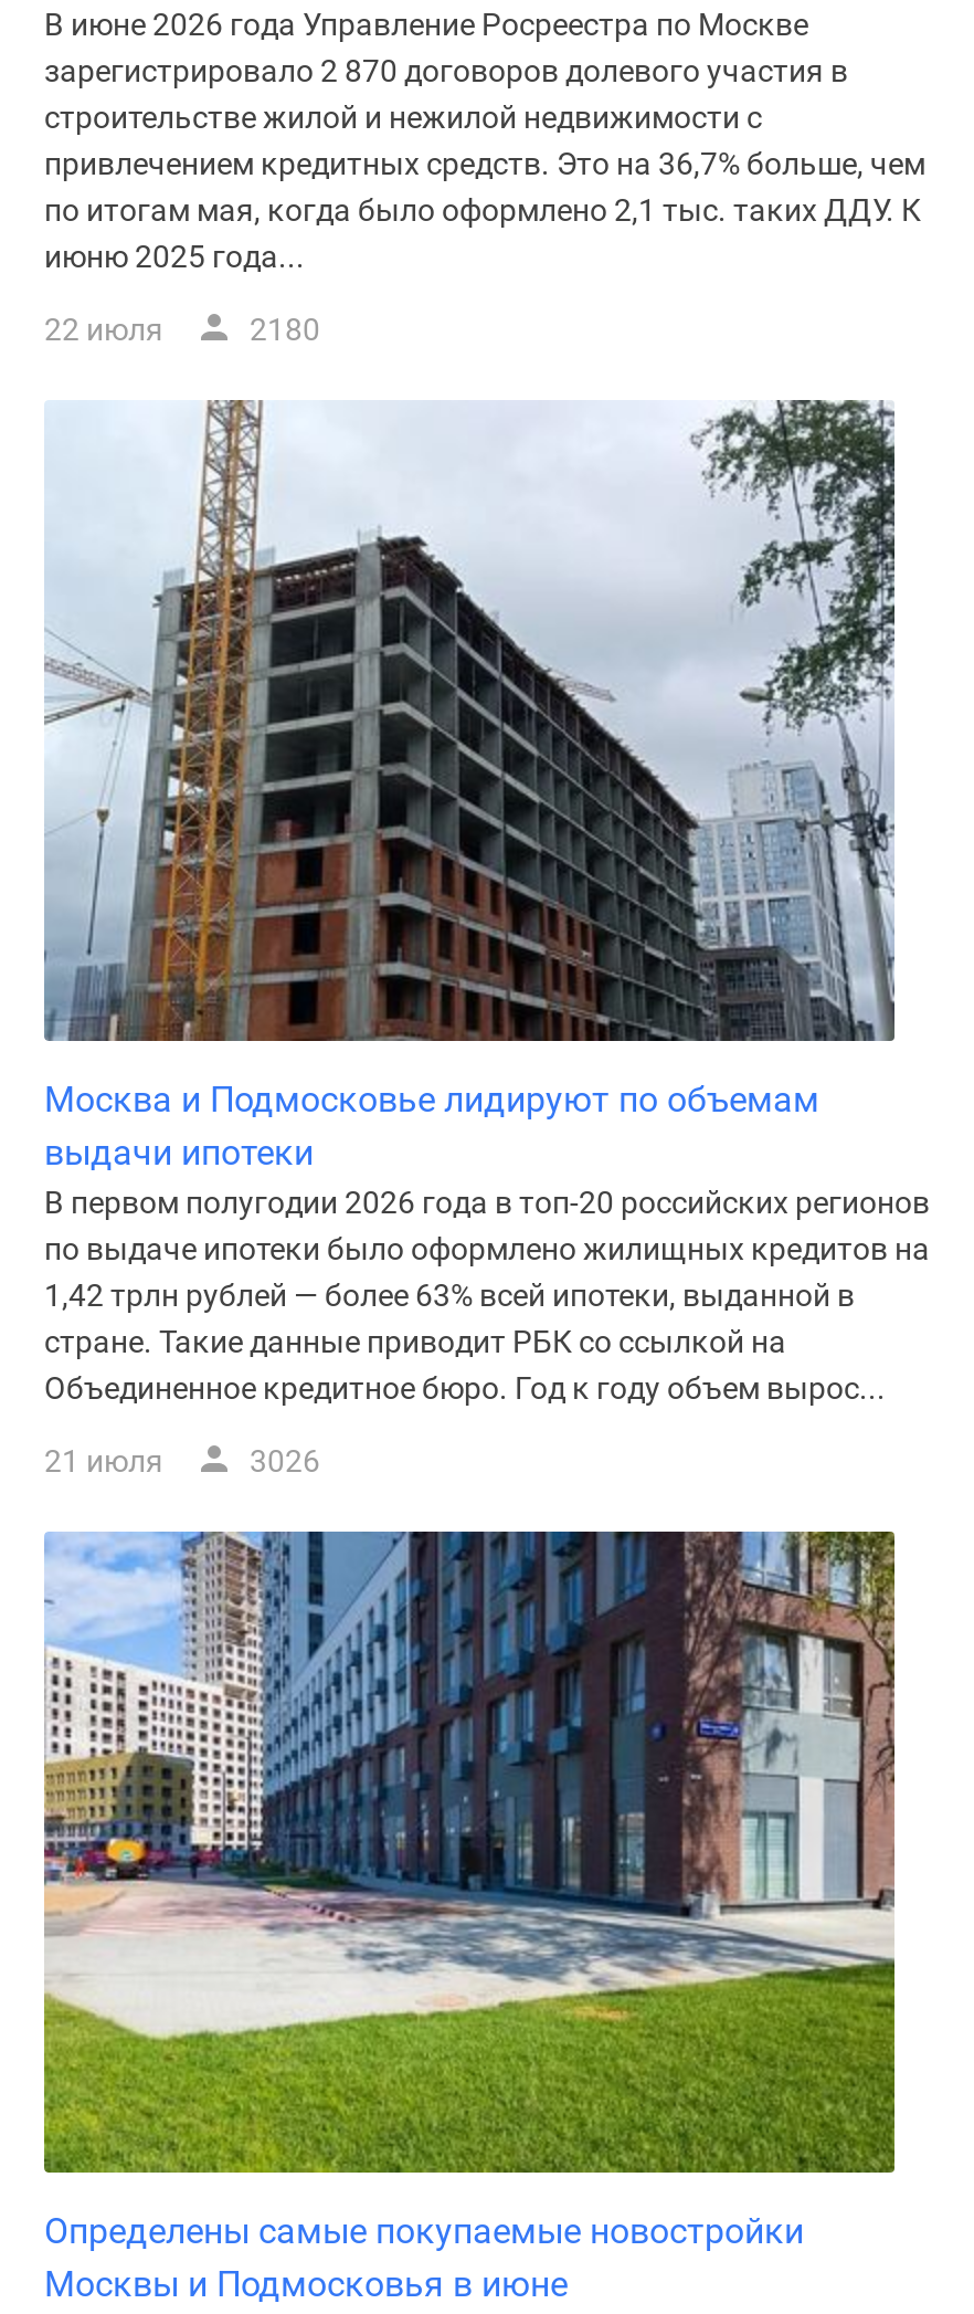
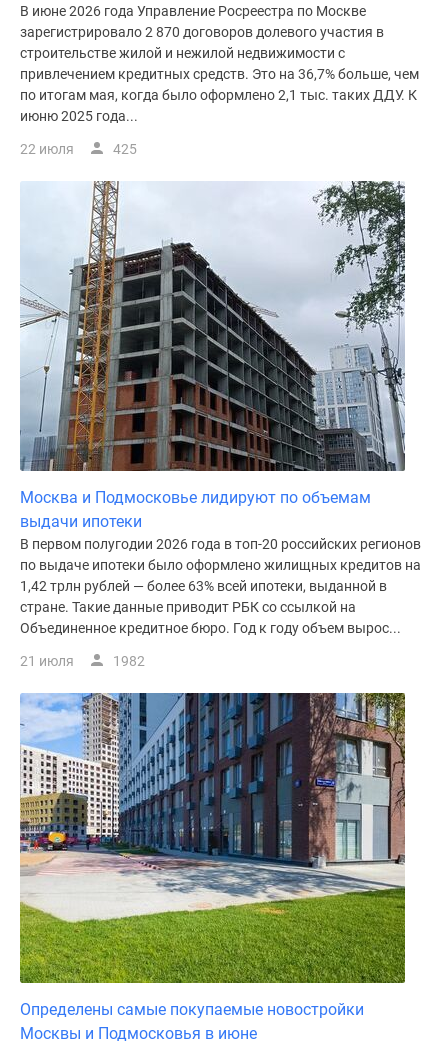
[250,312,320,347] 2180 -> [113,141,137,157] 425
[250,1443,320,1479] 3026 -> [113,653,145,669] 1982

